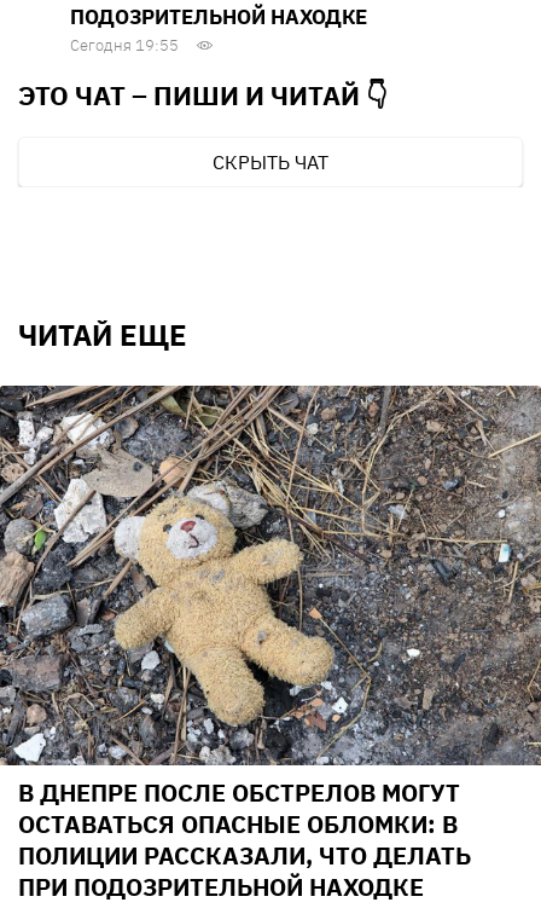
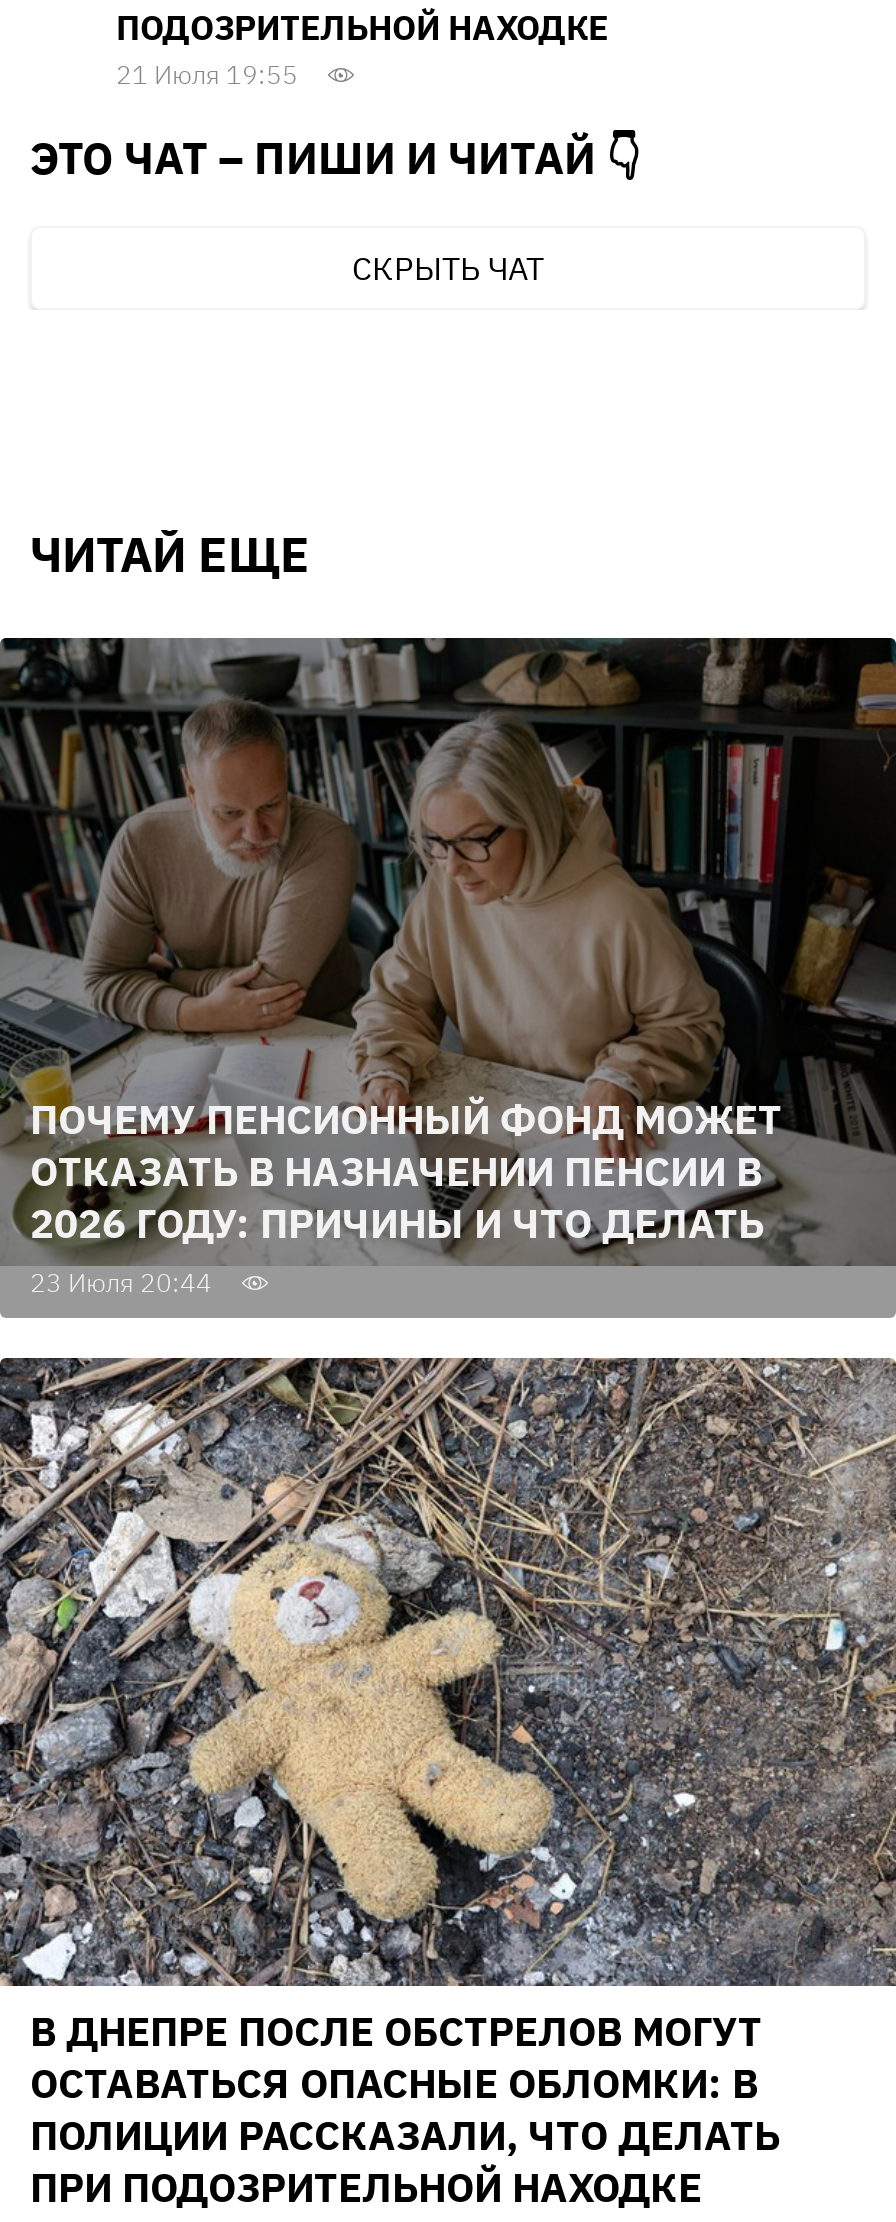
[70,35,179,56] Сегодня 19:55 -> [116,58,298,92] 21 Июля 19:55
none -> [6,636,890,1320] [image] | ПОЧЕМУ ПЕНСИОННЫЙ ФОНД МОЖЕТ | ОТКАЗАТЬ В НАЗНАЧЕНИИ ПЕНСИИ В | 2026 ГОДУ: ПРИЧИНЫ И ЧТО ДЕЛАТЬ | 23 Июля 20:44

